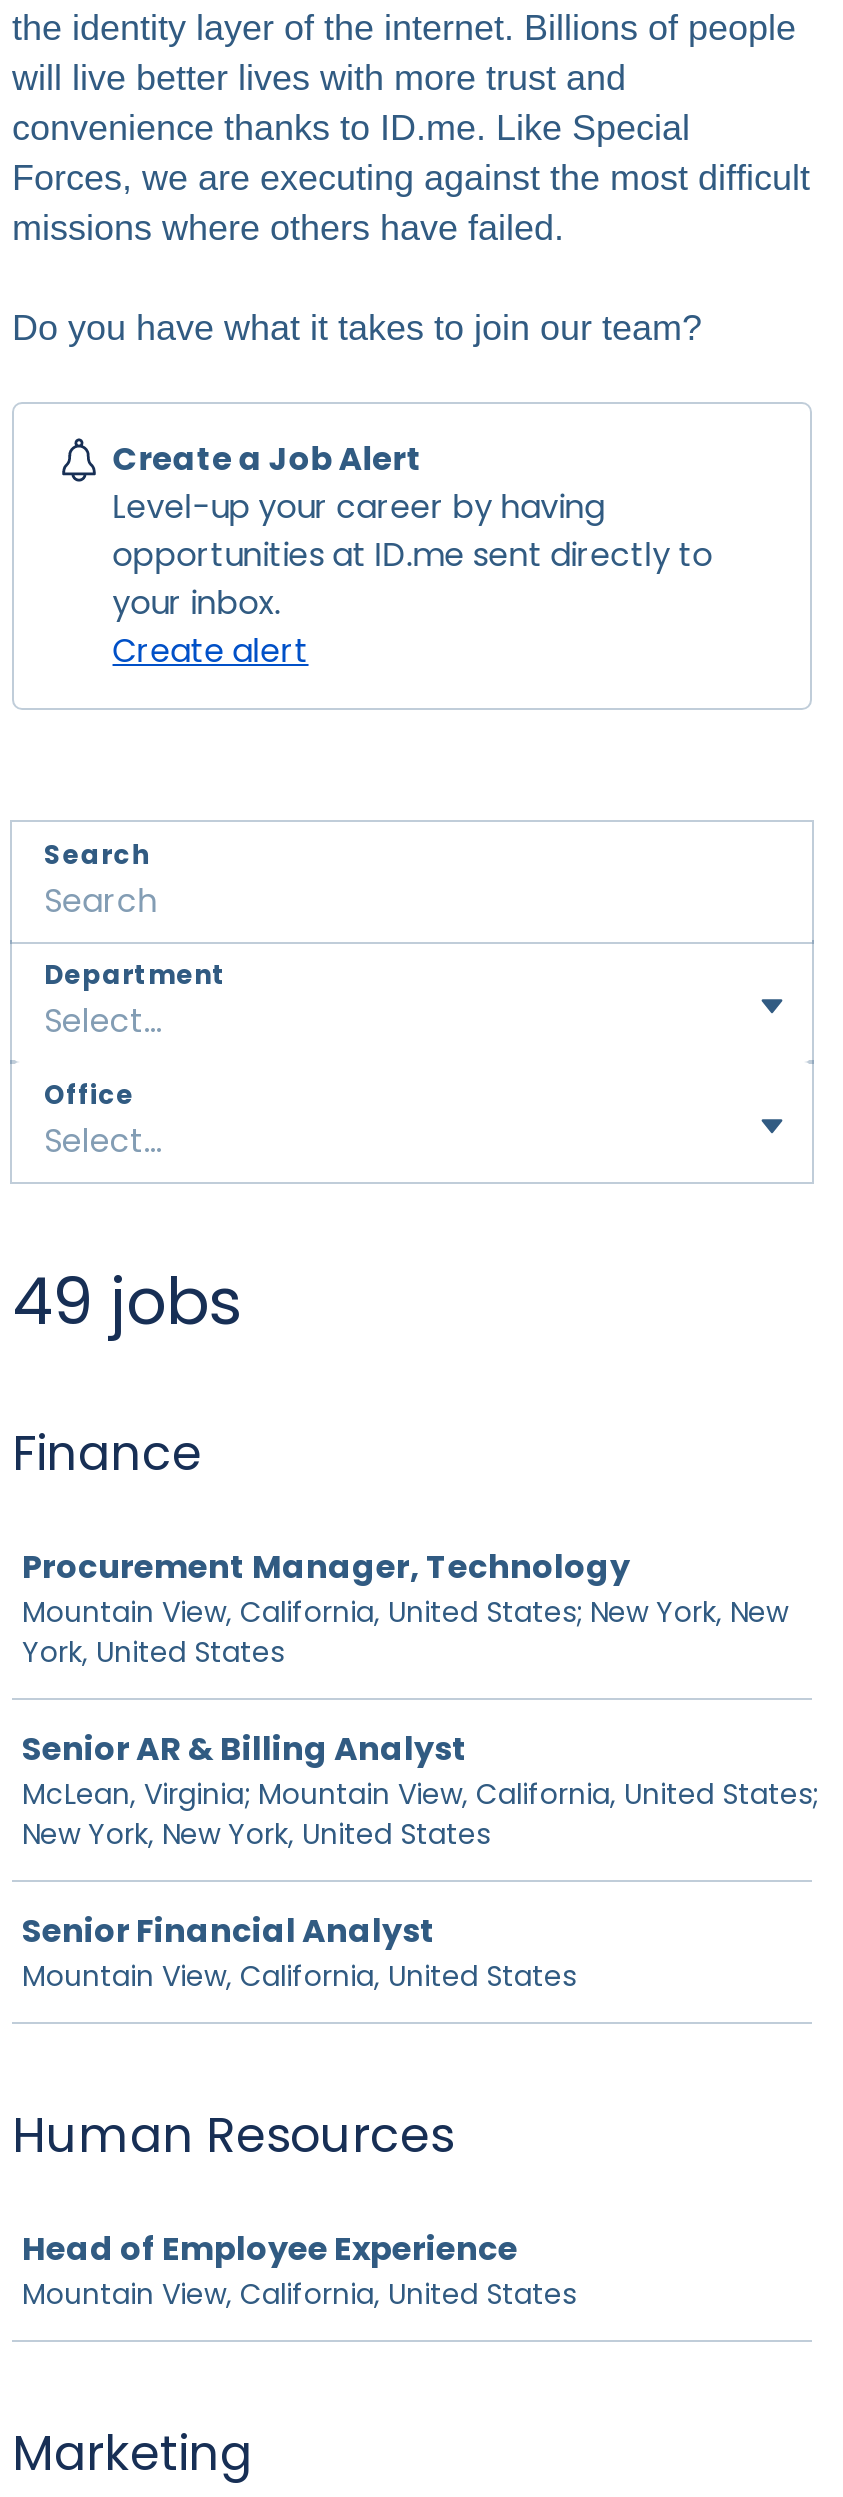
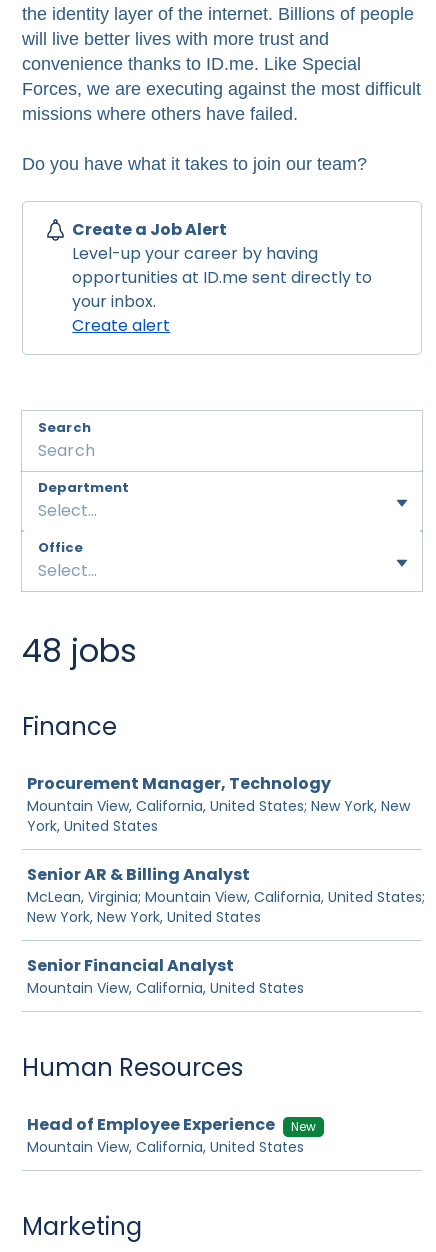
[12,1256,242,1346] 49 jobs -> [22,628,137,673] 48 jobs
none -> [291,1118,316,1135] New

